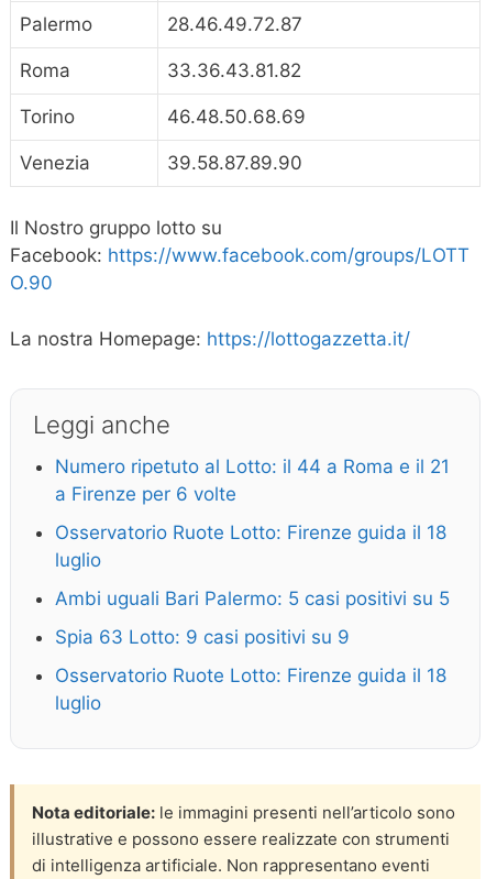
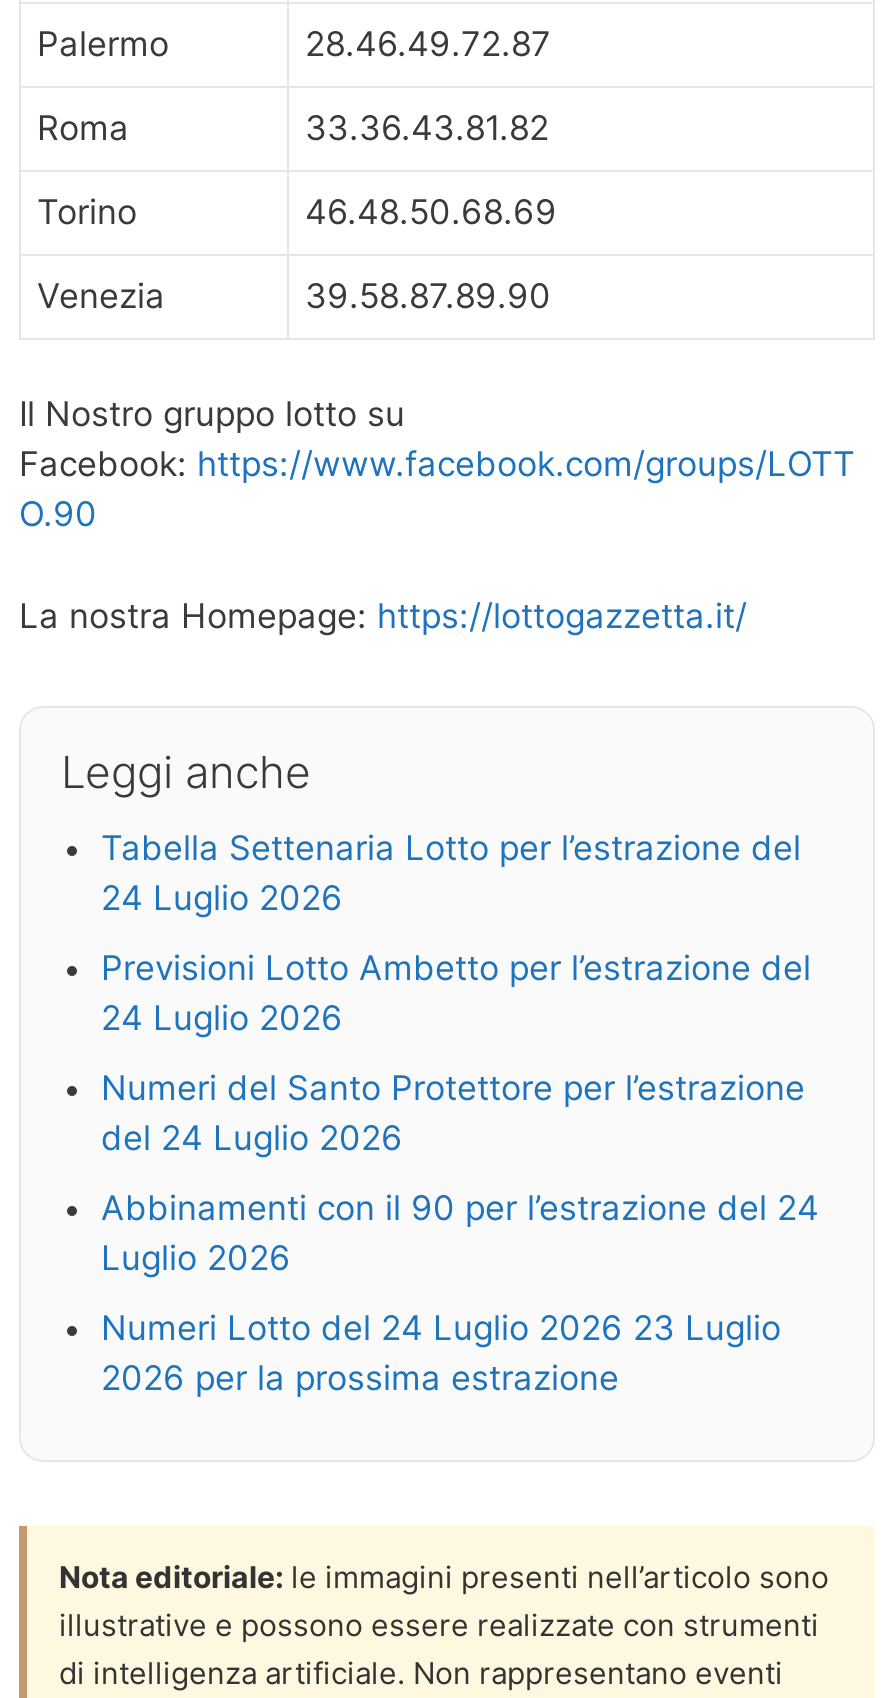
[55,455,450,505] Numero ripetuto al Lotto: il 44 a Roma e il 21 | a Firenze per 6 volte -> [101,828,801,918] Tabella Settenaria Lotto per l’estrazione del | 24 Luglio 2026
[55,521,446,571] Osservatorio Ruote Lotto: Firenze guida il 18 | luglio -> [101,948,811,1038] Previsioni Lotto Ambetto per l’estrazione del | 24 Luglio 2026
[55,587,450,609] Ambi uguali Bari Palermo: 5 casi positivi su 5 -> [101,1068,805,1158] Numeri del Santo Protettore per l’estrazione | del 24 Luglio 2026
[55,626,350,648] Spia 63 Lotto: 9 casi positivi su 9 -> [101,1188,819,1278] Abbinamenti con il 90 per l’estrazione del 24 | Luglio 2026
[55,664,446,714] Osservatorio Ruote Lotto: Firenze guida il 18 | luglio -> [101,1308,781,1398] Numeri Lotto del 24 Luglio 2026 23 Luglio | 2026 per la prossima estrazione

